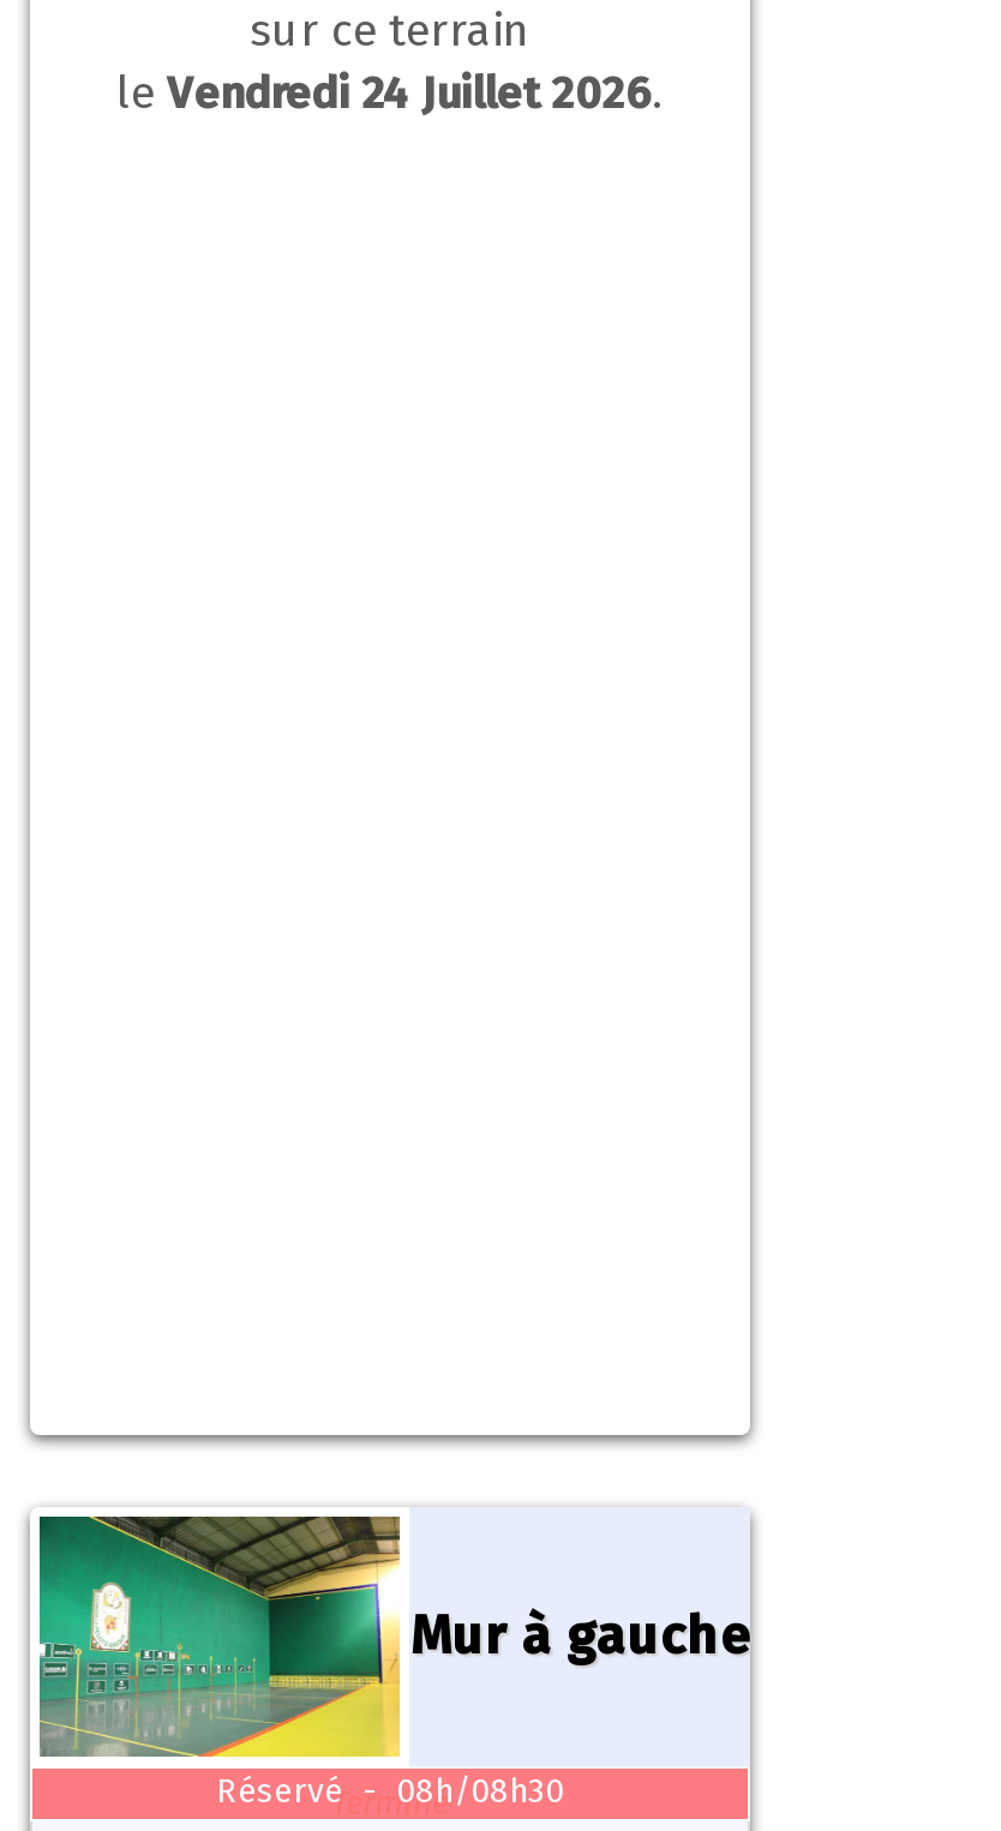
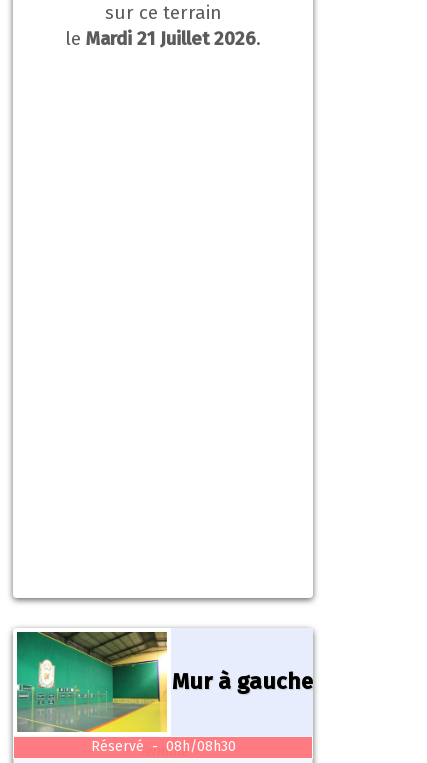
[116,67,664,120] le Vendredi 24 Juillet 2026. -> [65,28,261,50] le Mardi 21 Juillet 2026.

